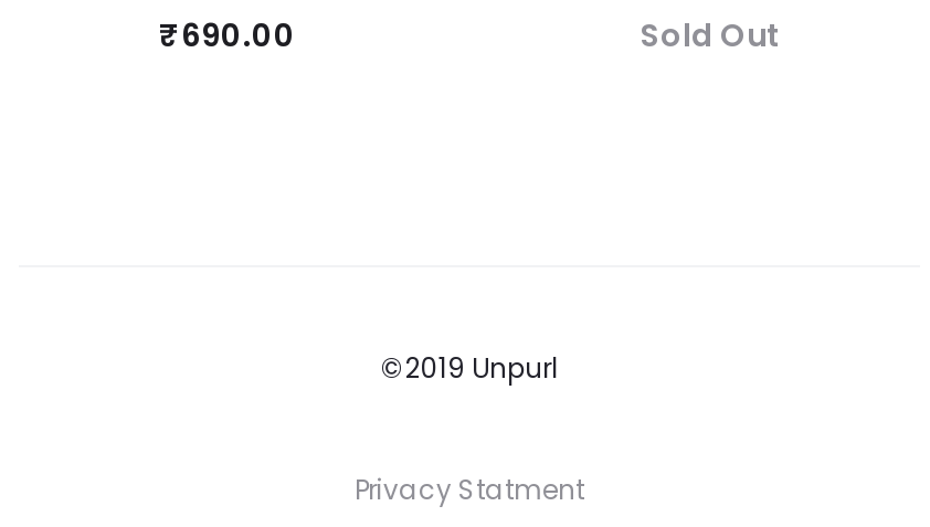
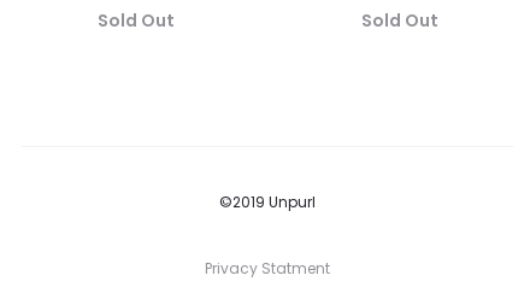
[159,13,296,58] ₹690.00 -> [97,9,174,33] Sold Out

